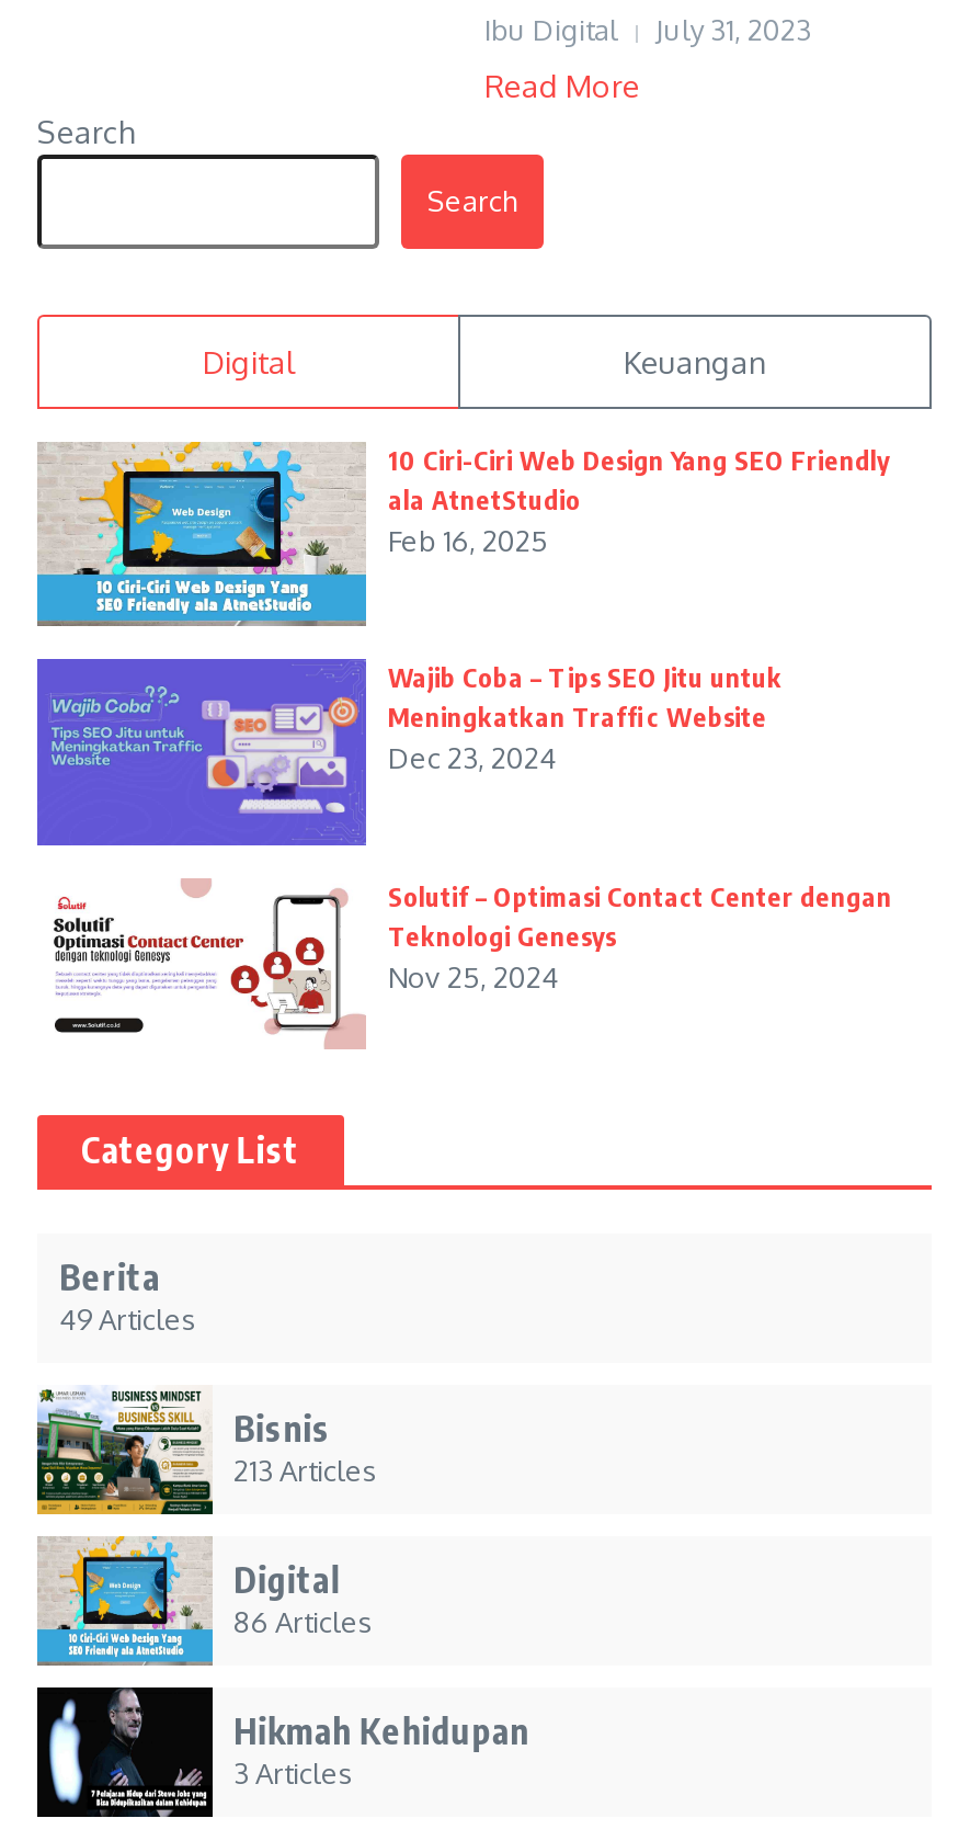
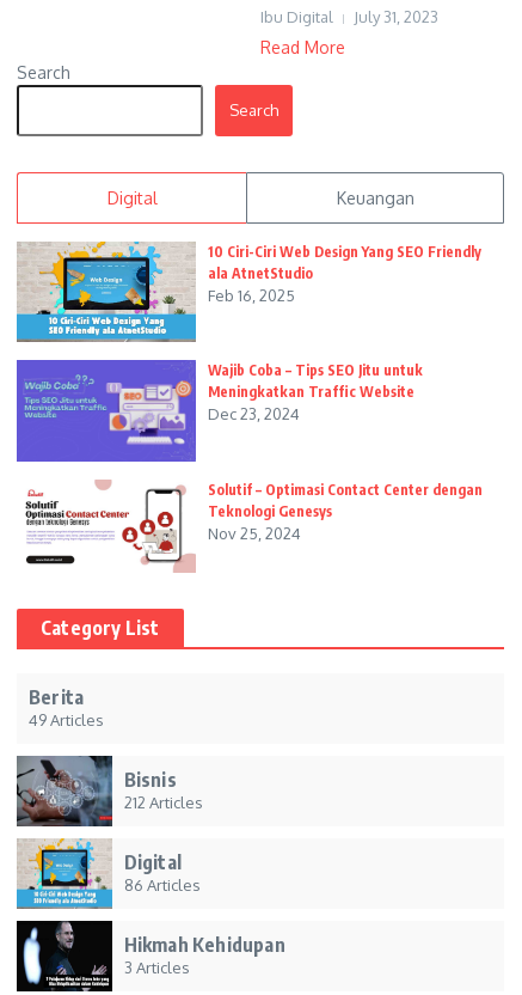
[35,1385,378,1516] [image] | 213 Articles -> [16,755,202,828] [image] | 212 Articles

